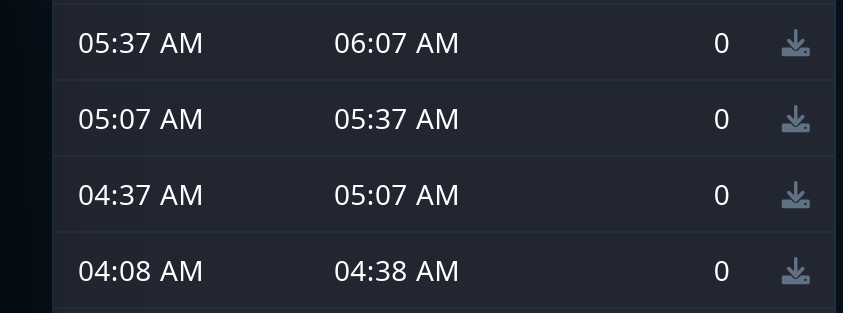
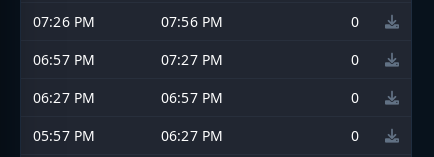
[78,23,461,61] 05:37 AM | 06:07 AM -> [33,12,223,31] 07:26 PM | 07:56 PM
[78,99,461,137] 05:07 AM | 05:37 AM -> [33,50,223,69] 06:57 PM | 07:27 PM
[78,175,461,213] 04:37 AM | 05:07 AM -> [33,88,223,107] 06:27 PM | 06:57 PM
[78,251,461,289] 04:08 AM | 04:38 AM -> [33,126,223,145] 05:57 PM | 06:27 PM

